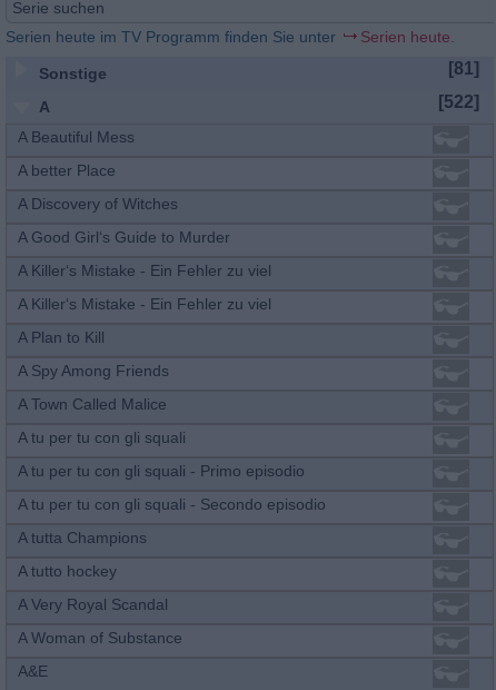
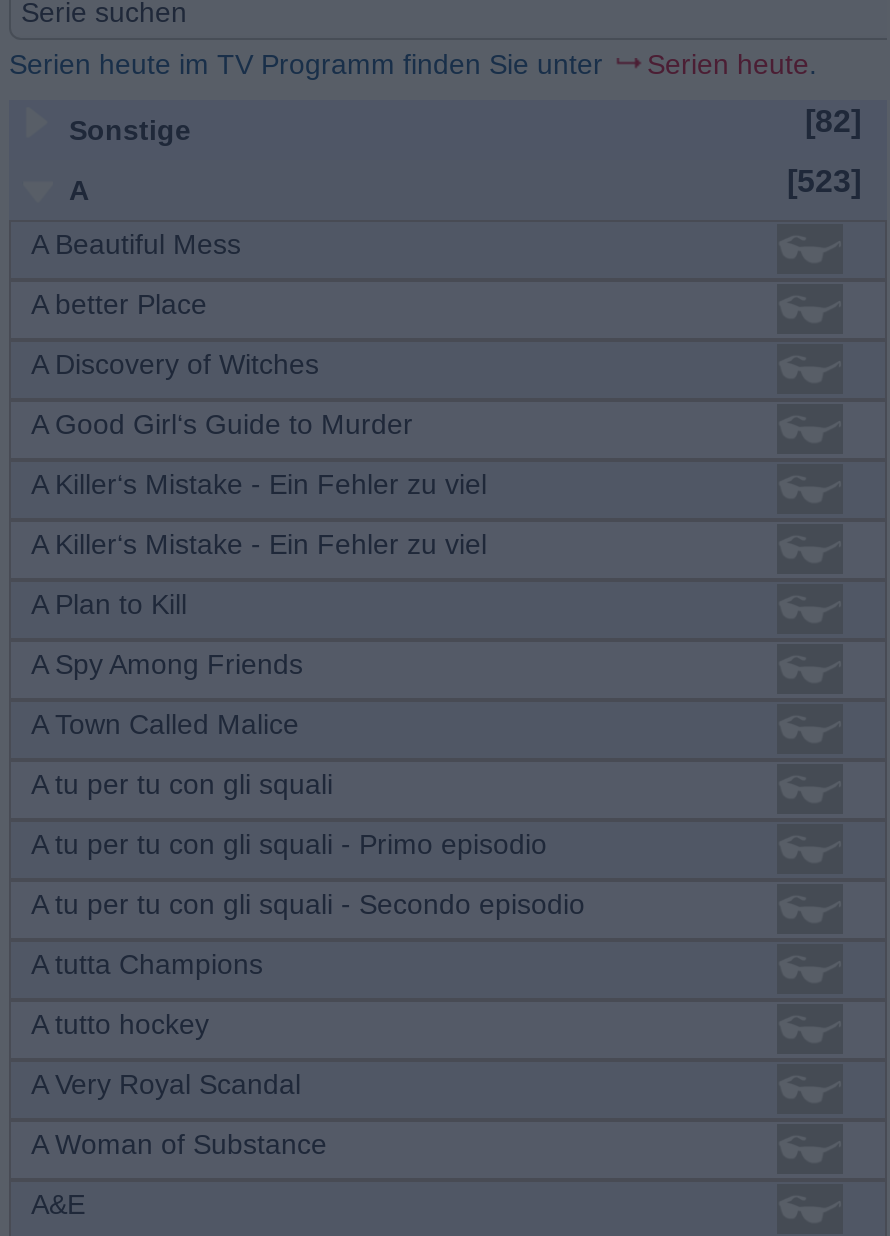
[448,59,479,78] [81] -> [805,104,861,138] [82]
[438,93,479,112] [522] -> [787,164,861,198] [523]

